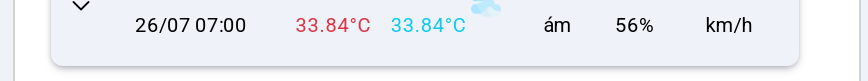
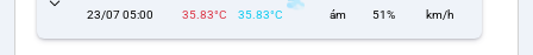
[135,15,467,37] 26/07 07:00 | 33.84°C | 33.84°C -> [86,9,284,22] 23/07 05:00 | 35.83°C | 35.83°C
[544,15,653,37] ám 56% -> [330,9,395,22] ám 51%

